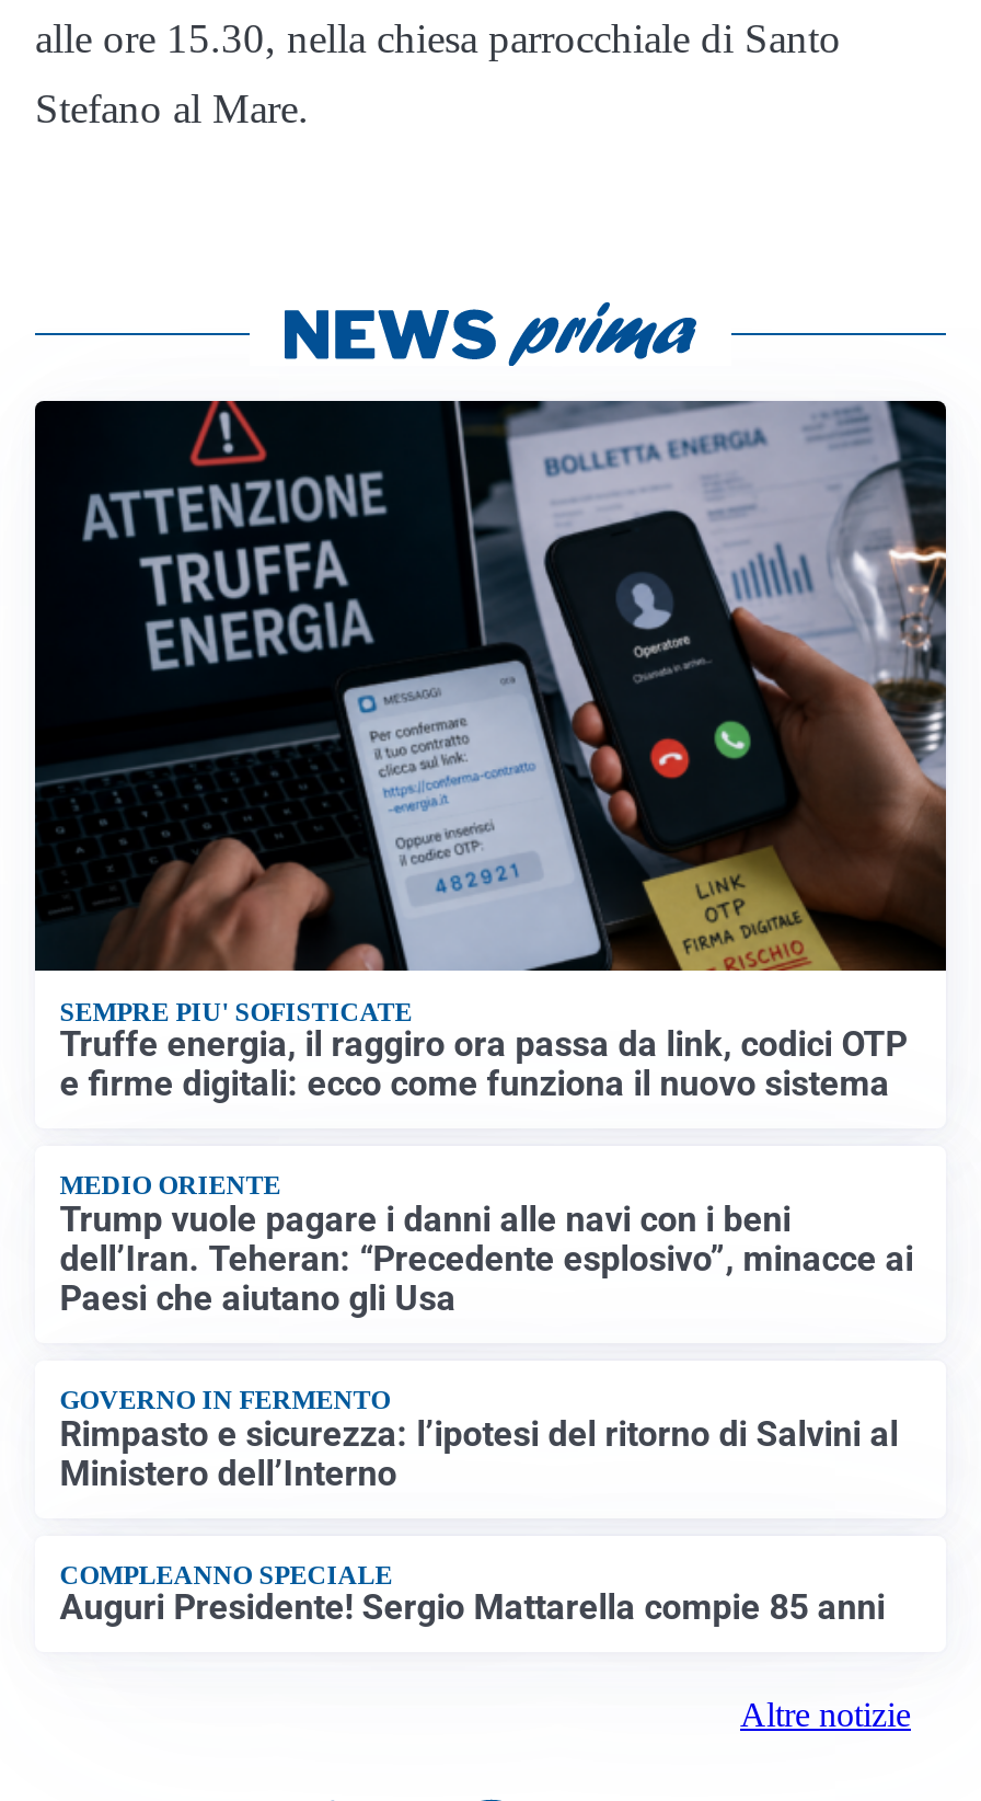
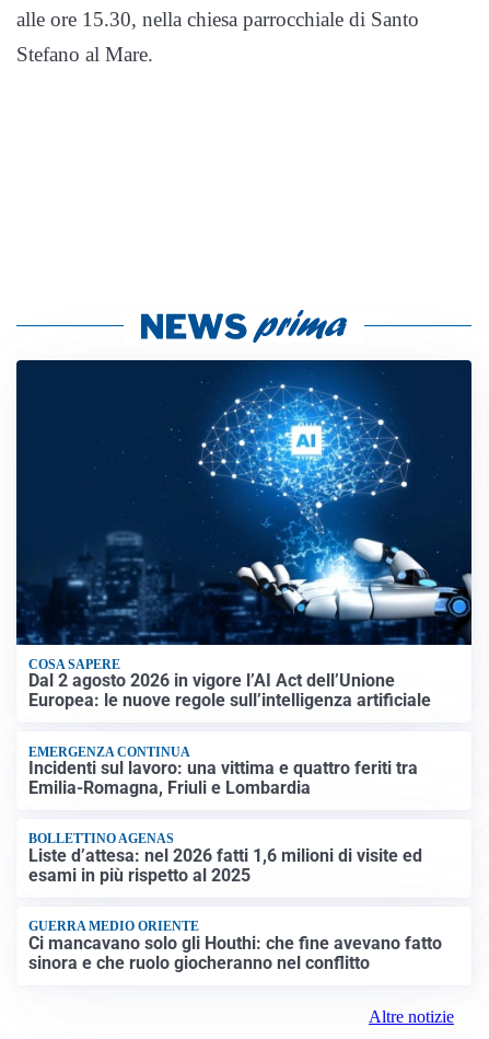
[35,399,948,973] [image] -> [16,359,473,610] [image]
[60,996,907,1105] SEMPRE PIU' SOFISTICATE | Truffe energia, il raggiro ora passa da link, codici OTP | e firme digitali: ecco come funziona il nuovo sistema -> [29,657,431,711] COSA SAPERE | Dal 2 agosto 2026 in vigore l’AI Act dell’Unione | Europea: le nuove regole sull’intelligenza artificiale
[60,1171,914,1319] MEDIO ORIENTE | Trump vuole pagare i danni alle navi con i beni | dell’Iran. Teheran: “Precedente esplosivo”, minacce ai | Paesi che aiutano gli Usa -> [29,744,418,798] EMERGENZA CONTINUA | Incidenti sul lavoro: una vittima e quattro feriti tra | Emilia-Romagna, Friuli e Lombardia
[60,1385,898,1494] GOVERNO IN FERMENTO | Rimpasto e sicurezza: l’ipotesi del ritorno di Salvini al | Ministero dell’Interno -> [29,831,422,886] BOLLETTINO AGENAS | Liste d’attesa: nel 2026 fatti 1,6 milioni di visite ed | esami in più rispetto al 2025
[60,1560,885,1629] COMPLEANNO SPECIALE | Auguri Presidente! Sergio Mattarella compie 85 anni -> [29,919,442,973] GUERRA MEDIO ORIENTE | Ci mancavano solo gli Houthi: che fine avevano fatto | sinora e che ruolo giocheranno nel conflitto

